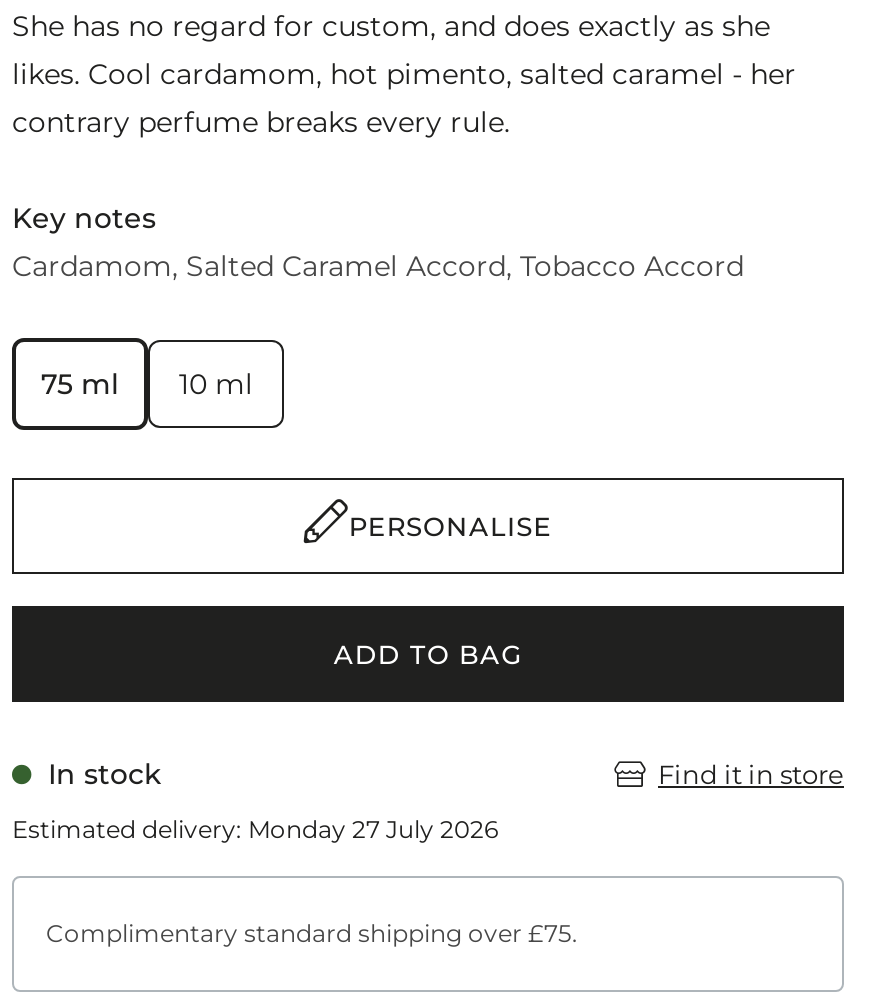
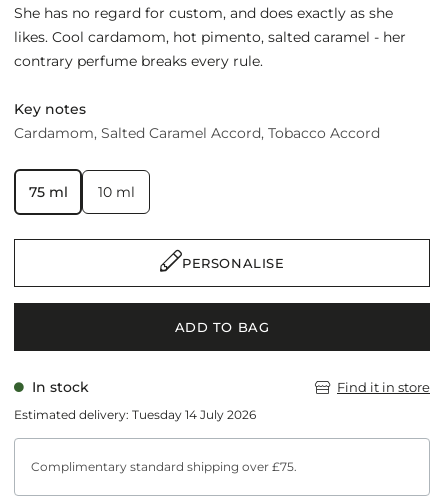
[12,814,498,844] Estimated delivery: Monday 27 July 2026 -> [14,407,256,422] Estimated delivery: Tuesday 14 July 2026

